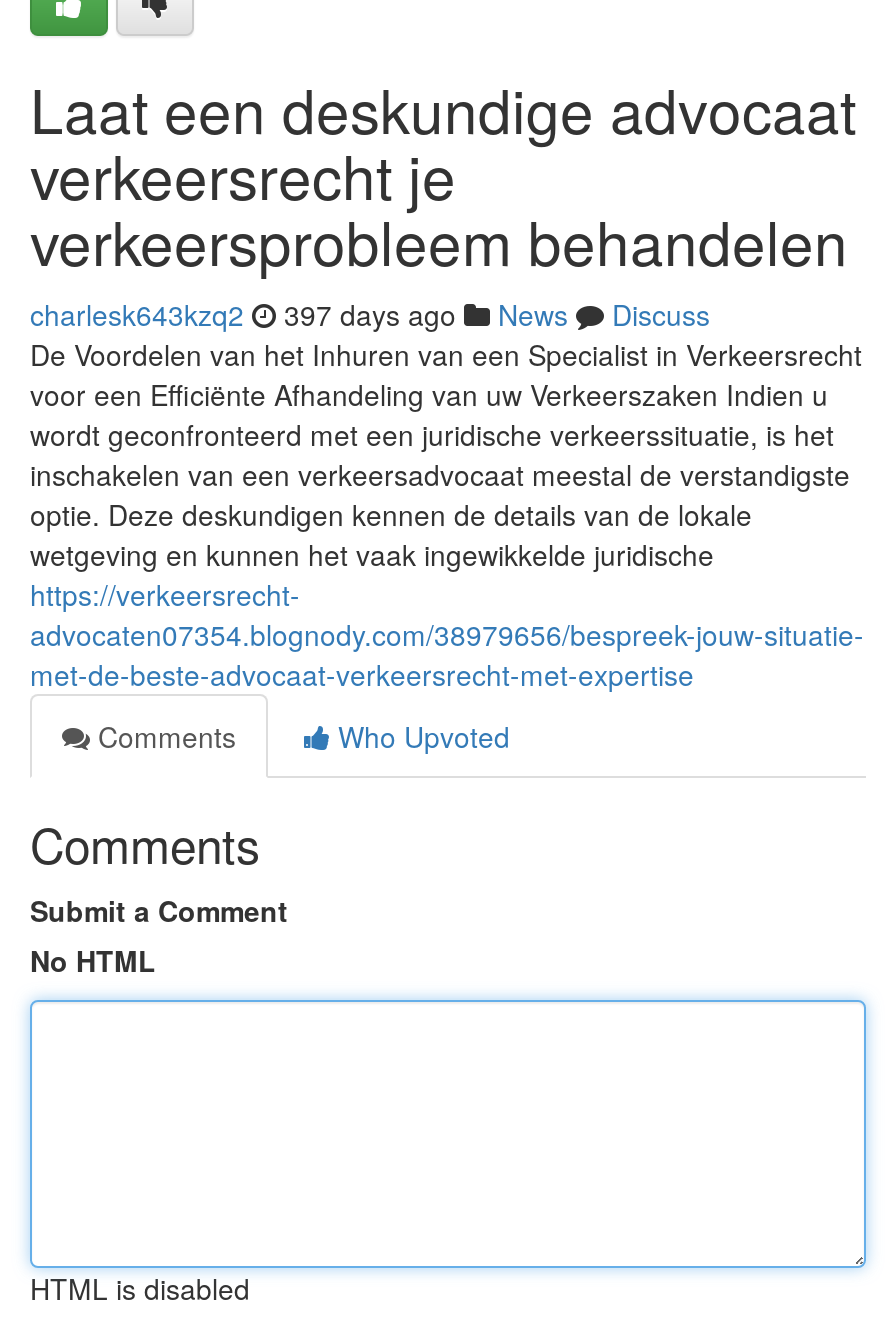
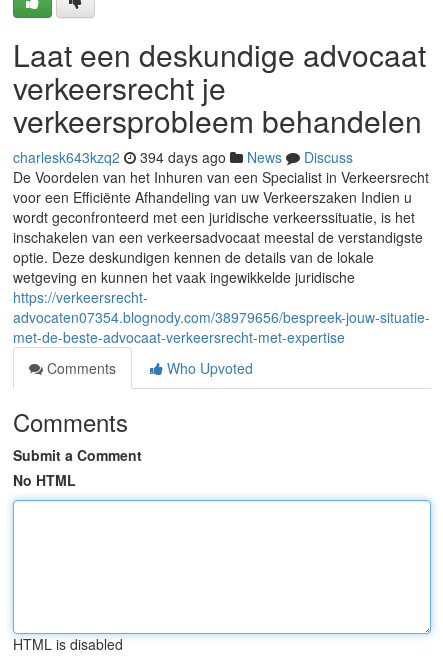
[30,294,710,334] charlesk643kzq2 397 days ago News Discuss -> [13,147,353,167] charlesk643kzq2 394 days ago News Discuss

